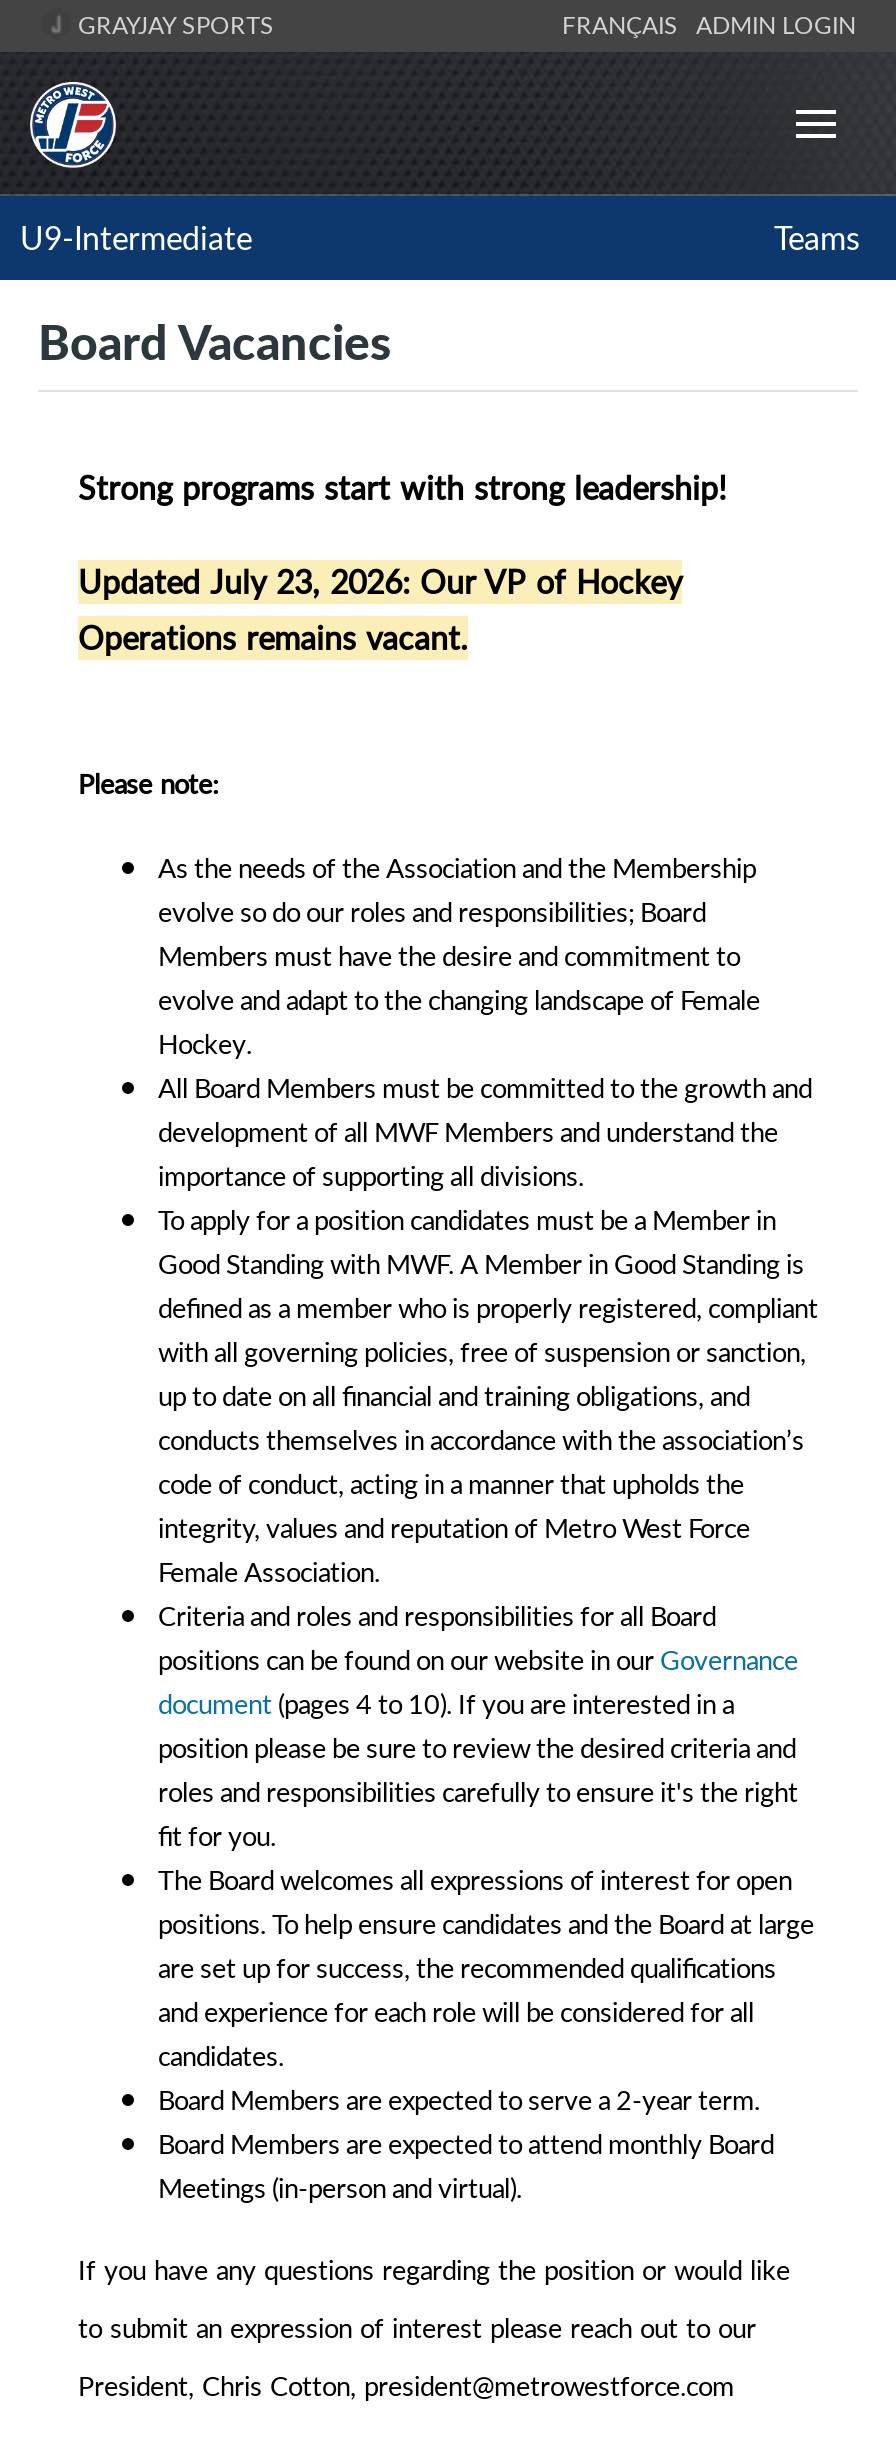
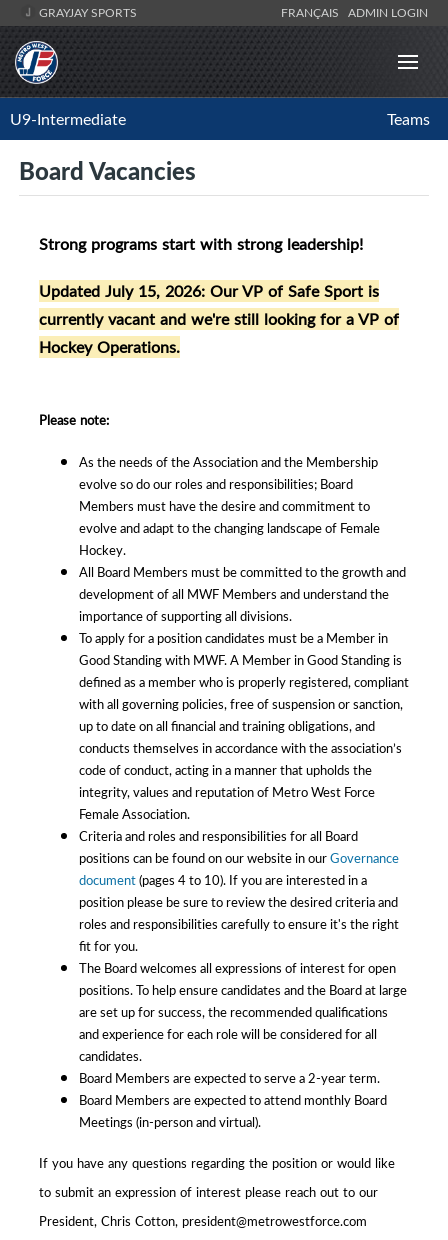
[78,560,682,660] Updated July 23, 2026: Our VP of Hockey | Operations remains vacant. -> [39,280,399,358] Updated July 15, 2026: Our VP of Safe Sport is | currently vacant and we're still looking for a VP of | Hockey Operations.

